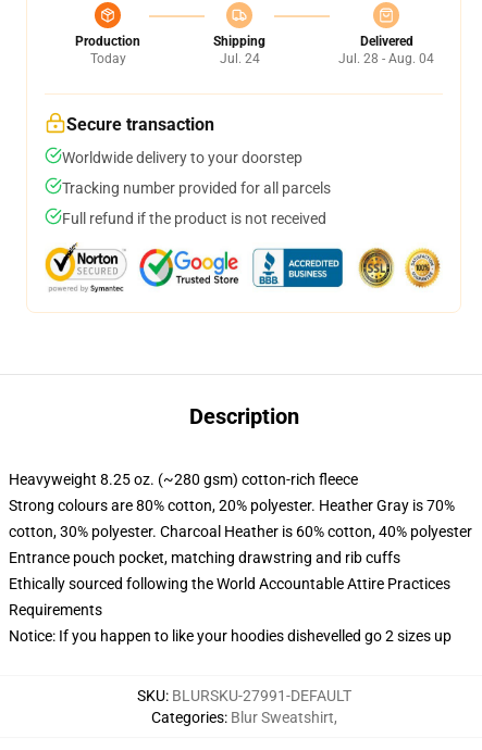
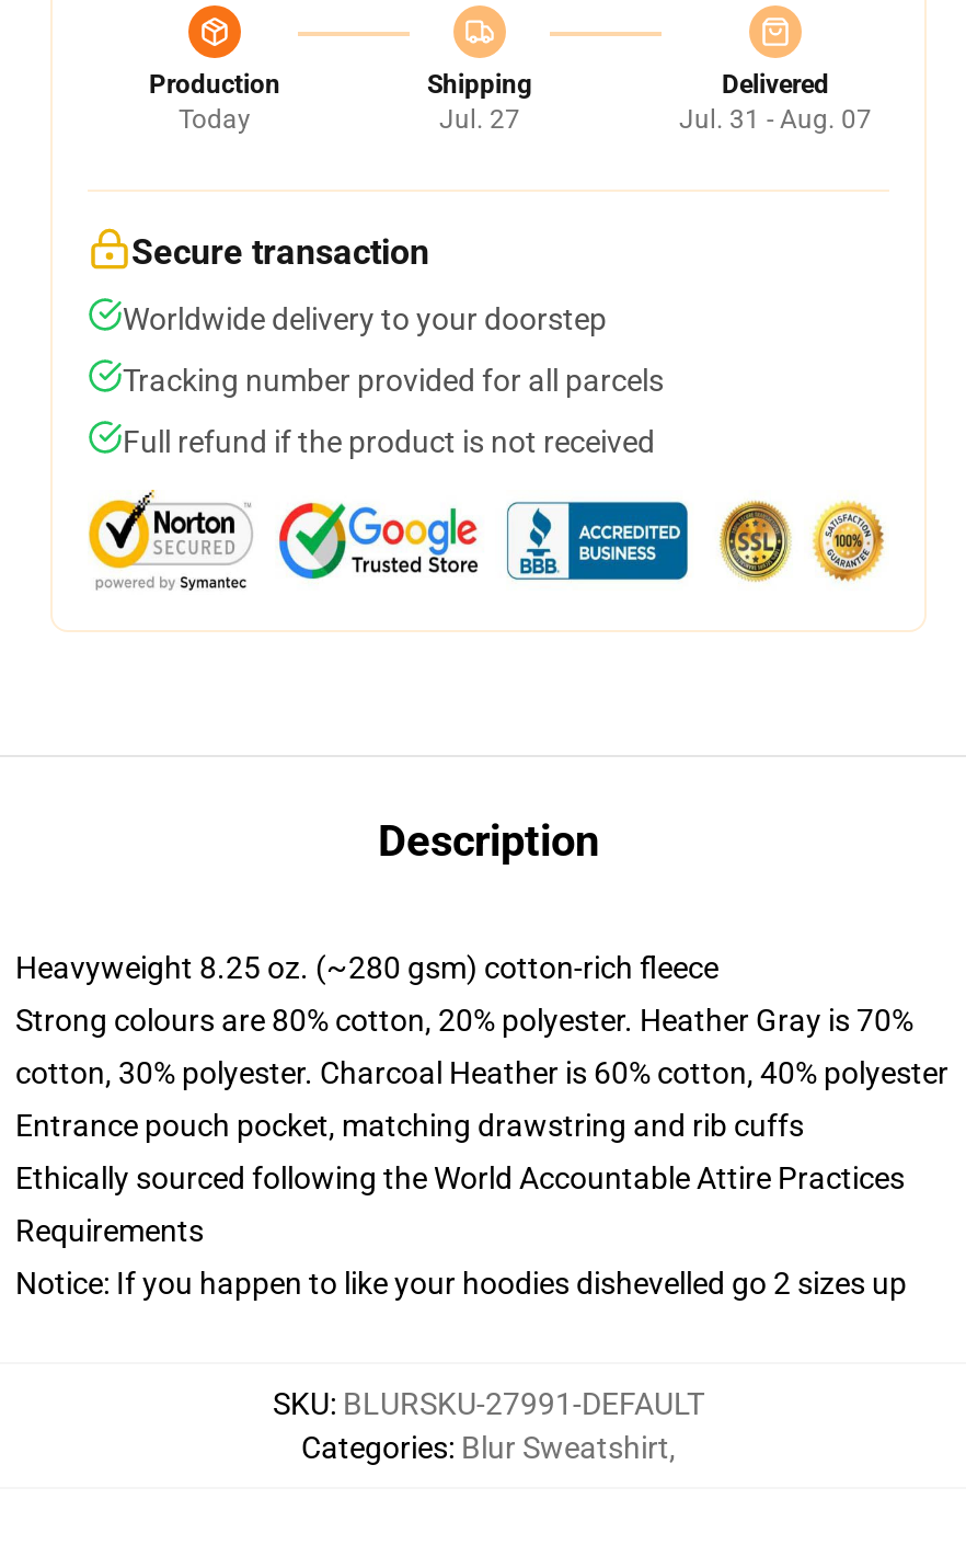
[219,51,259,66] Jul. 24 -> [439,104,520,135] Jul. 27
[338,51,434,66] Jul. 28 - Aug. 04 -> [679,104,872,135] Jul. 31 - Aug. 07

